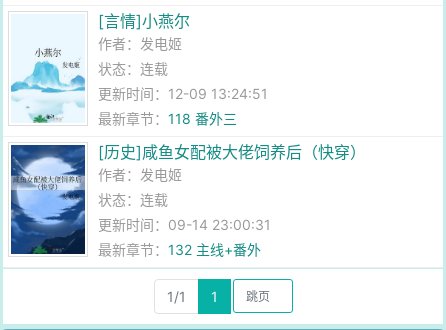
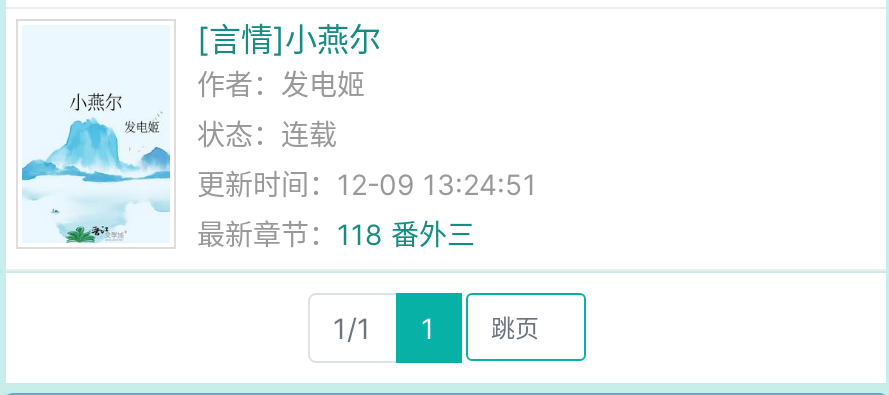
[10,142,366,258] [image] | [历史]咸鱼女配被大佬饲养后（快穿） | 作者：发电姬 | 状态：连载 | 更新时间：09-14 23:00:31 | 最新章节：132 主线+番外 -> none

